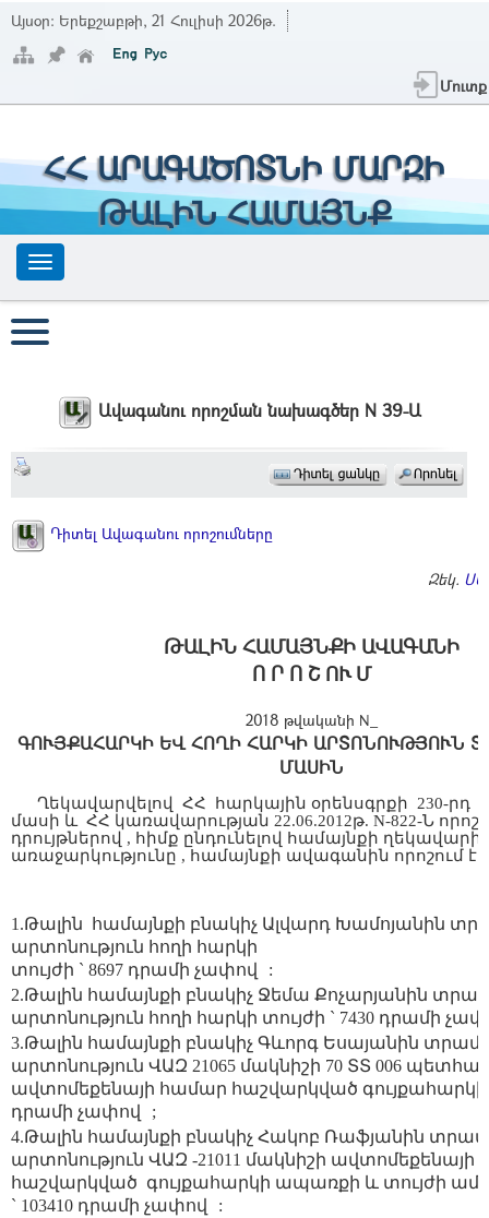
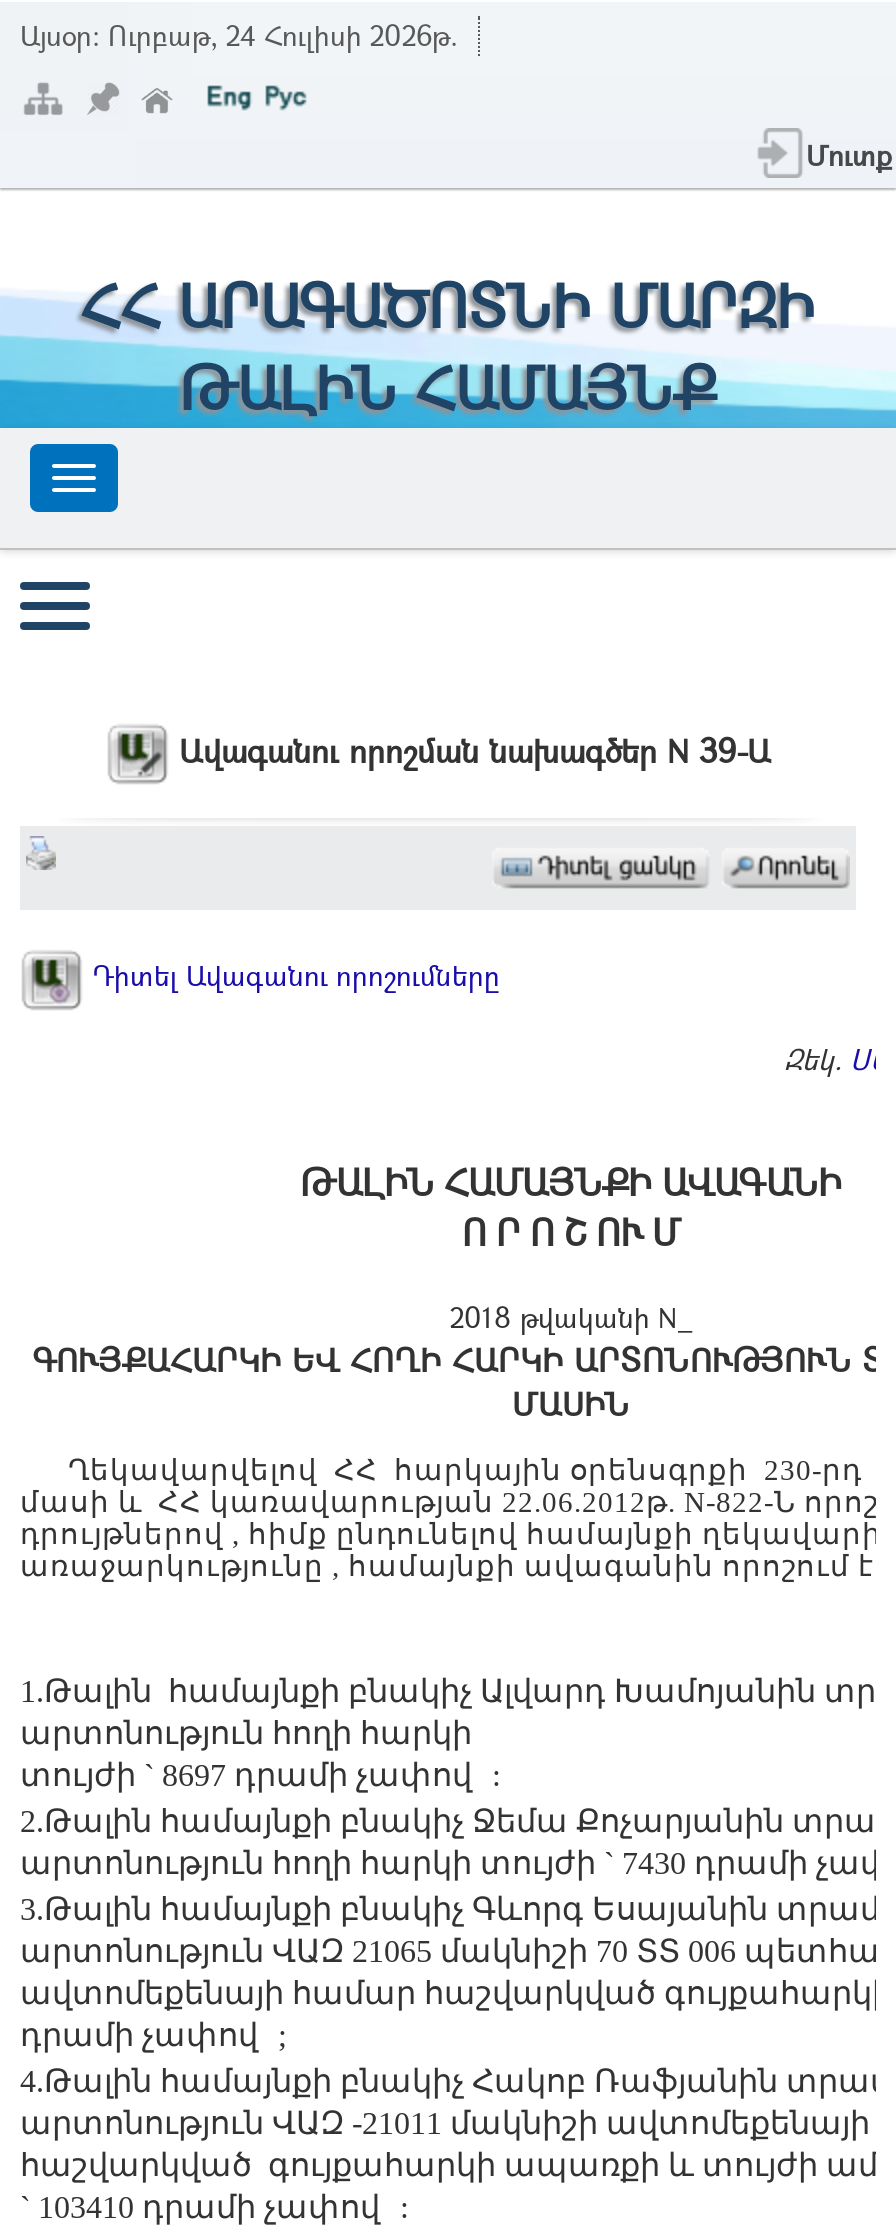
[11,10,276,31] Այսօր: Երեքշաբթի, 21 Հուլիսի 2026թ. -> [20,16,458,54] Այսօր: Ուրբաթ, 24 Հուլիսի 2026թ.

